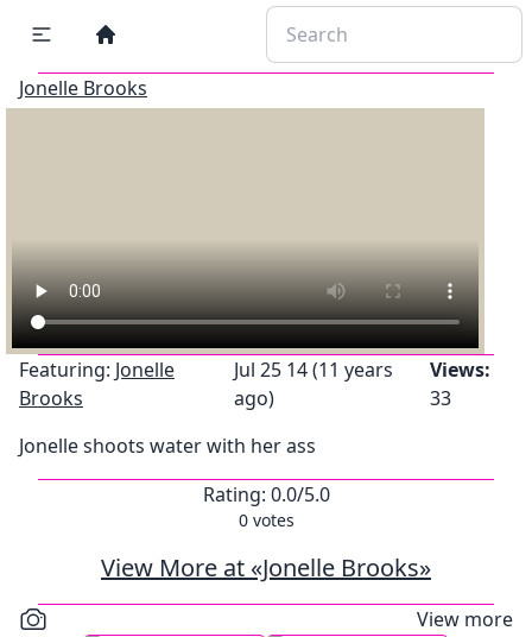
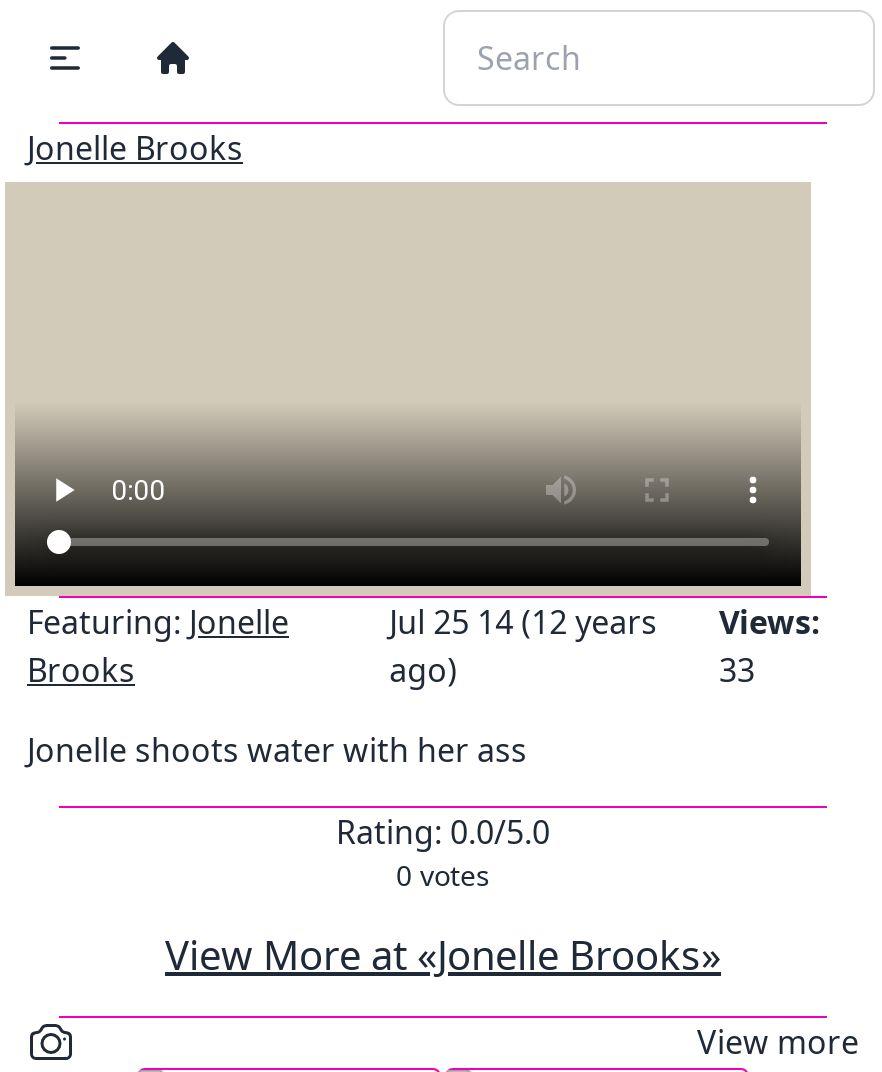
[234,356,490,382] Jul 25 14 (11 years Views: -> [389,599,821,643] Jul 25 14 (12 years Views:

